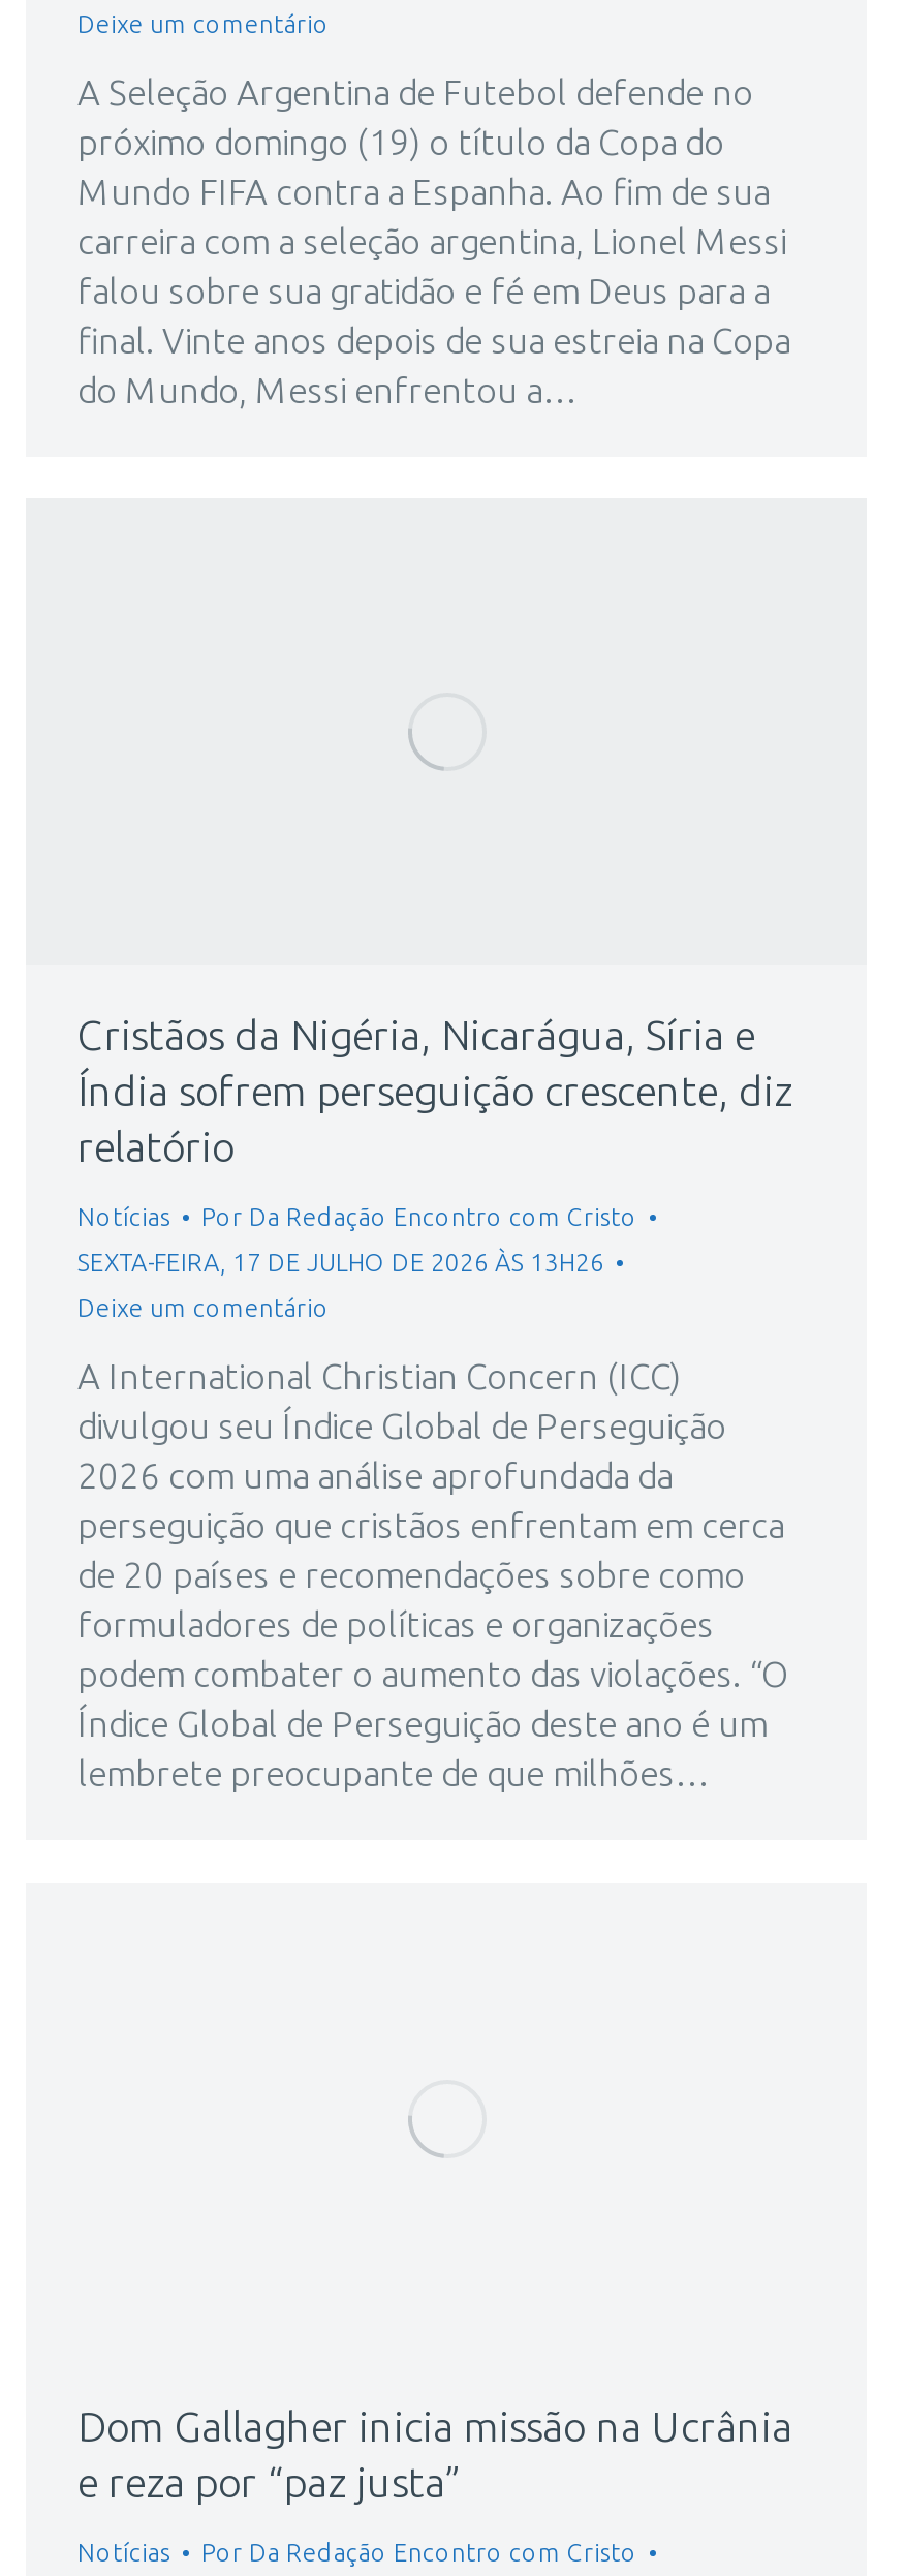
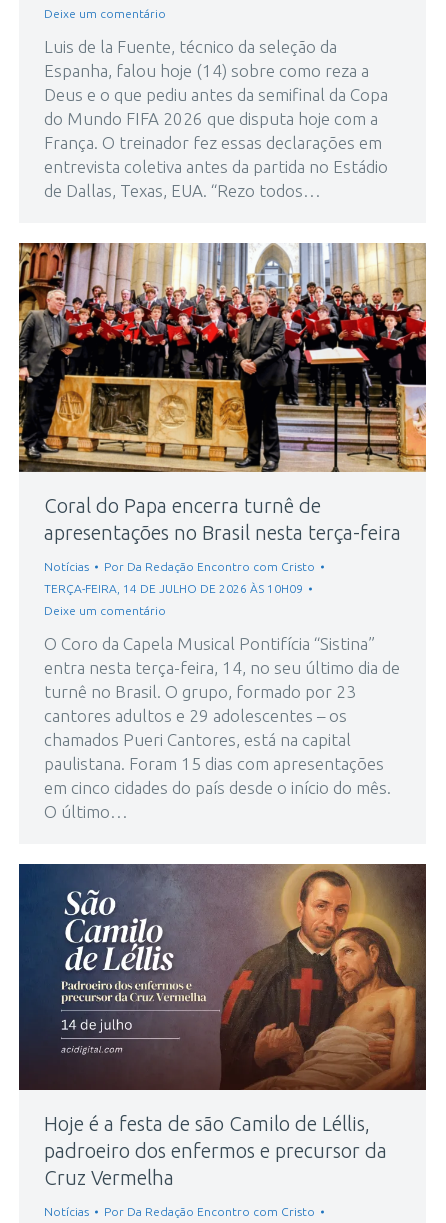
none -> [18,242,427,473] [image]
[77,73,790,410] A Seleção Argentina de Futebol defende no | próximo domingo (19) o título da Copa do | Mundo FIFA contra a Espanha. Ao fim de sua | carreira com a seleção argentina, Lionel Messi | falou sobre sua gratidão e fé em Deus para a | final. Vinte anos depois de sua estreia na Copa | do Mundo, Messi enfrentou a… -> [44,37,388,200] Luis de la Fuente, técnico da seleção da | Espanha, falou hoje (14) sobre como reza a | Deus e o que pediu antes da semifinal da Copa | do Mundo FIFA 2026 que disputa hoje com a | França. O treinador fez essas declarações em | entrevista coletiva antes da partida no Estádio | de Dallas, Texas, EUA. “Rezo todos…
[77,1011,792,1171] Cristãos da Nigéria, Nicarágua, Síria e | Índia sofrem perseguição crescente, diz | relatório -> [44,494,401,544] Coral do Papa encerra turnê de | apresentações no Brasil nesta terça-feira
[77,1249,604,1276] SEXTA-FEIRA, 17 DE JULHO DE 2026 ÀS 13H26 -> [44,582,303,595] TERÇA-FEIRA, 14 DE JULHO DE 2026 ÀS 10H09
none -> [18,863,427,1091] [image]
[77,1357,788,1793] A International Christian Concern (ICC) | divulgou seu Índice Global de Perseguição | 2026 com uma análise aprofundada da | perseguição que cristãos enfrentam em cerca | de 20 países e recomendações sobre como | formuladores de políticas e organizações | podem combater o aumento das violações. “O | Índice Global de Perseguição deste ano é um | lembrete preocupante de que milhões… -> [44,634,400,821] O Coro da Capela Musical Pontifícia “Sistina” | entra nesta terça-feira, 14, no seu último dia de | turnê no Brasil. O grupo, formado por 23 | cantores adultos e 29 adolescentes – os | chamados Pueri Cantores, está na capital | paulistana. Foram 15 dias com apresentações | em cinco cidades do país desde o início do mês. | O último…
[77,2403,792,2506] Dom Gallagher inicia missão na Ucrânia | e reza por “paz justa” -> [44,1112,387,1189] Hoje é a festa de são Camilo de Léllis, | padroeiro dos enfermos e precursor da | Cruz Vermelha

